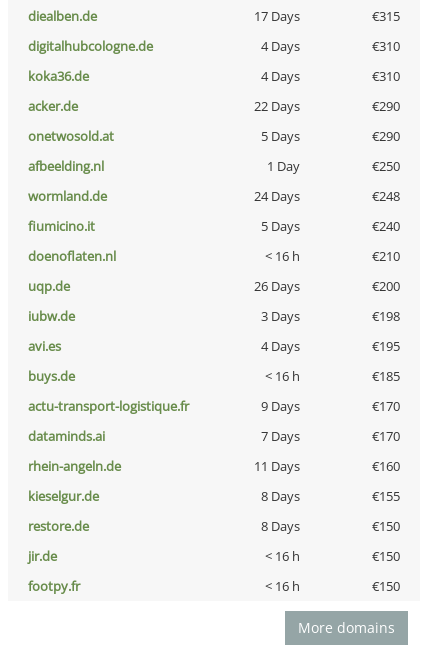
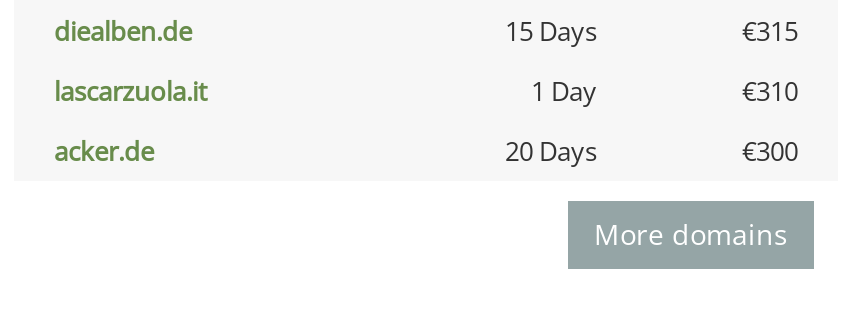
[253,7,299,25] 17 Days -> [505,13,597,49] 15 Days
[28,37,400,85] digitalhubcologne.de | 4 Days | €310 | koka36.de | 4 Days -> [54,73,597,109] lascarzuola.it | 1 Day
[28,97,400,595] 22 Days | €290 | onetwosold.at | 5 Days | €290 | afbeelding.nl | 1 Day | €250 | wormland.de | 24 Days | €248 | fiumicino.it | 5 Days | €240 | doenoflaten.nl | < 16 h | €210 | uqp.de | 26 Days | €200 | iubw.de | 3 Days | €198 | avi.es | 4 Days | €195 | buys.de | < 16 h | €185 | actu-transport-logistique.fr | 9 Days | €170 | dataminds.ai | 7 Days | €170 | rhein-angeln.de | 11 Days | €160 | kieselgur.de | 8 Days | €155 | restore.de | 8 Days | €150 | jir.de | < 16 h | €150 | footpy.fr | < 16 h | €150 -> [505,133,798,169] 20 Days | €300

